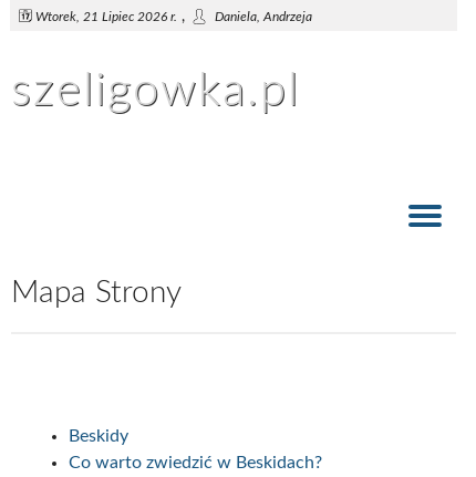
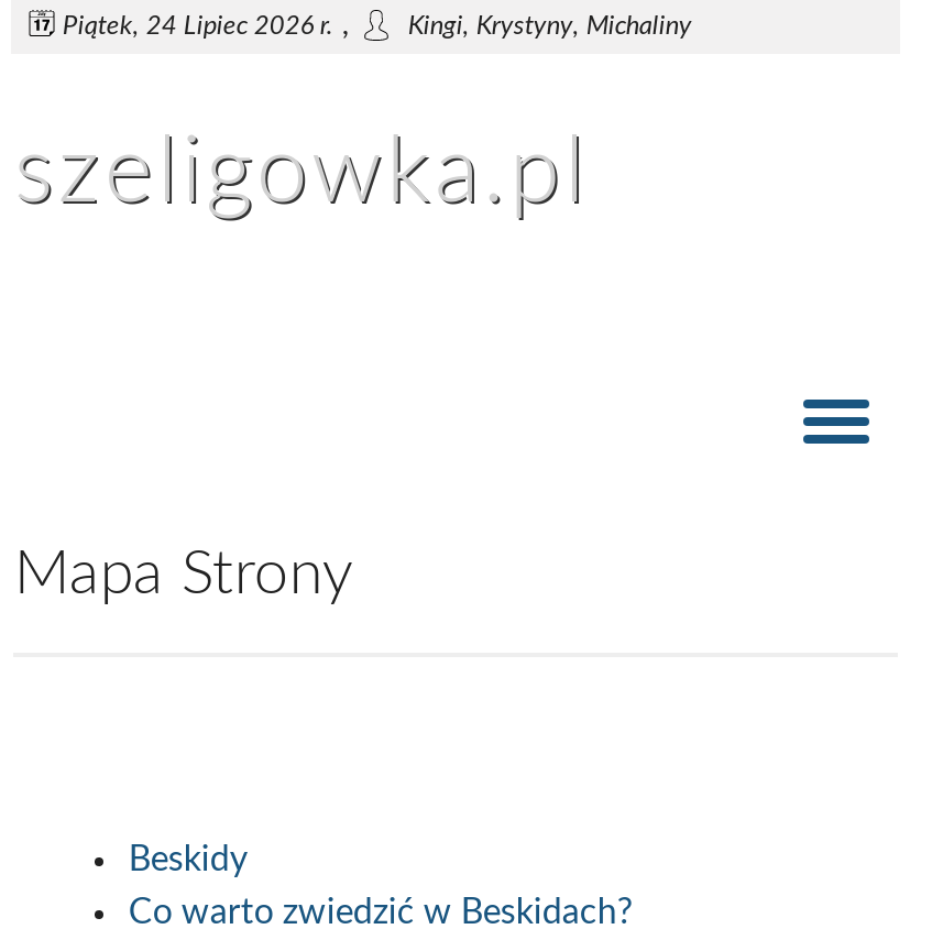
[36,9,313,24] Wtorek, 21 Lipiec 2026 r., | Daniela, Andrzeja -> [62,10,692,41] Piątek, 24 Lipiec 2026 r., | Kingi, Krystyny, Michaliny

